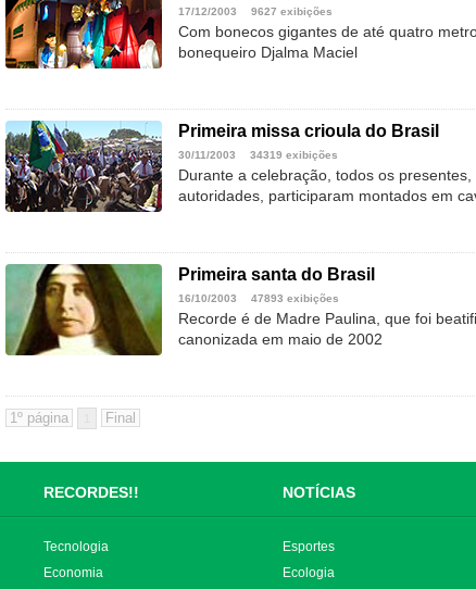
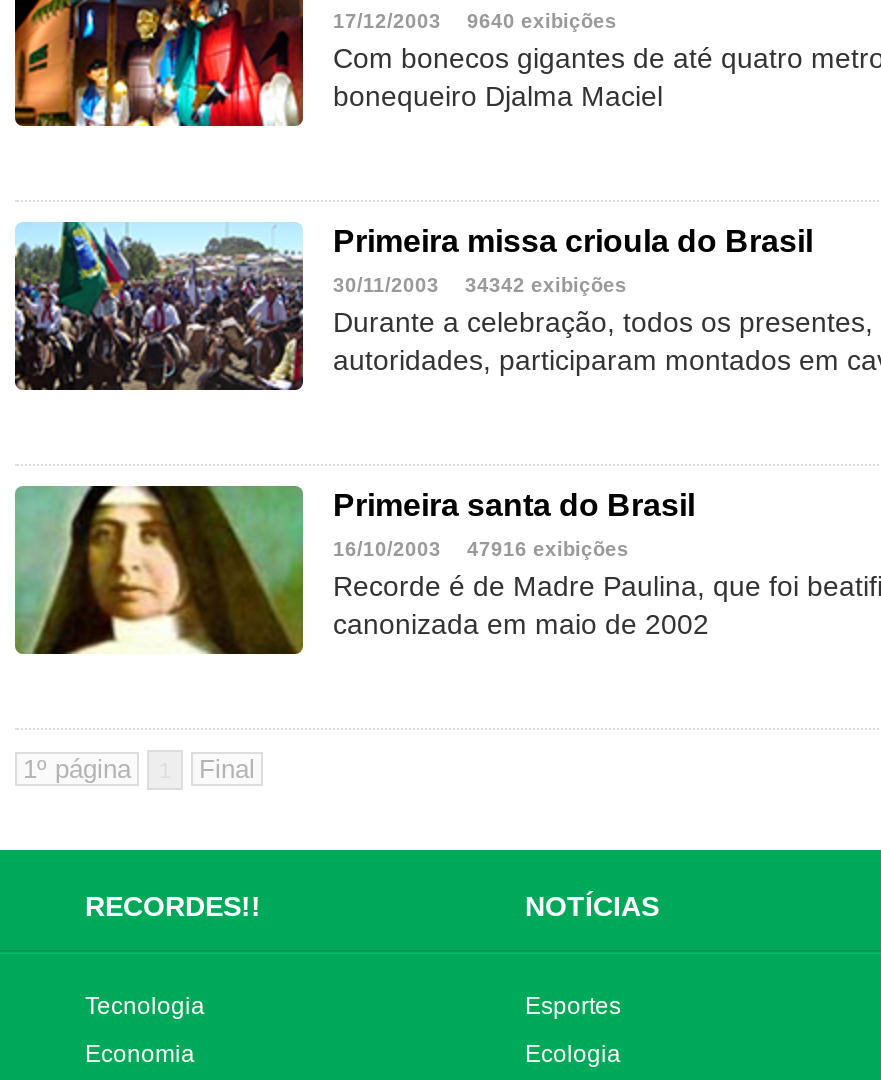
[178,6,333,18] 17/12/2003 9627 exibições -> [333,11,617,33] 17/12/2003 9640 exibições
[178,149,338,161] 30/11/2003 34319 exibições -> [333,275,627,297] 30/11/2003 34342 exibições
[178,293,339,305] 16/10/2003 47893 exibições -> [333,539,629,561] 16/10/2003 47916 exibições

